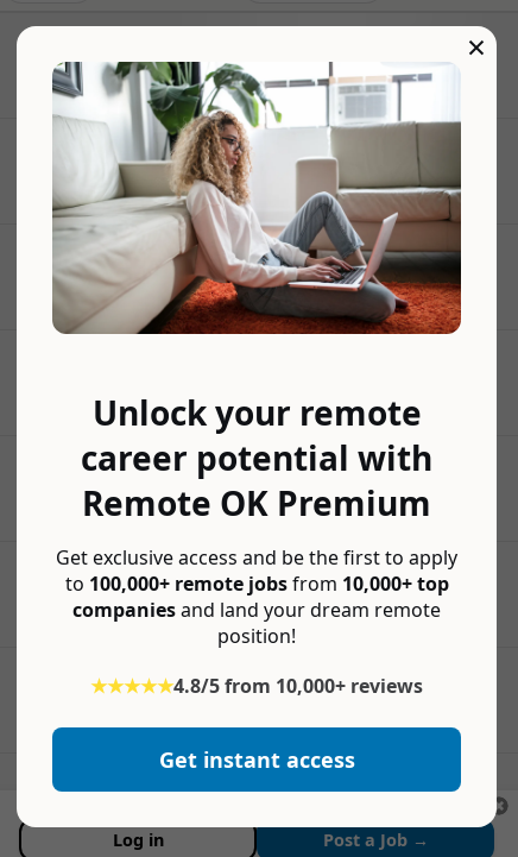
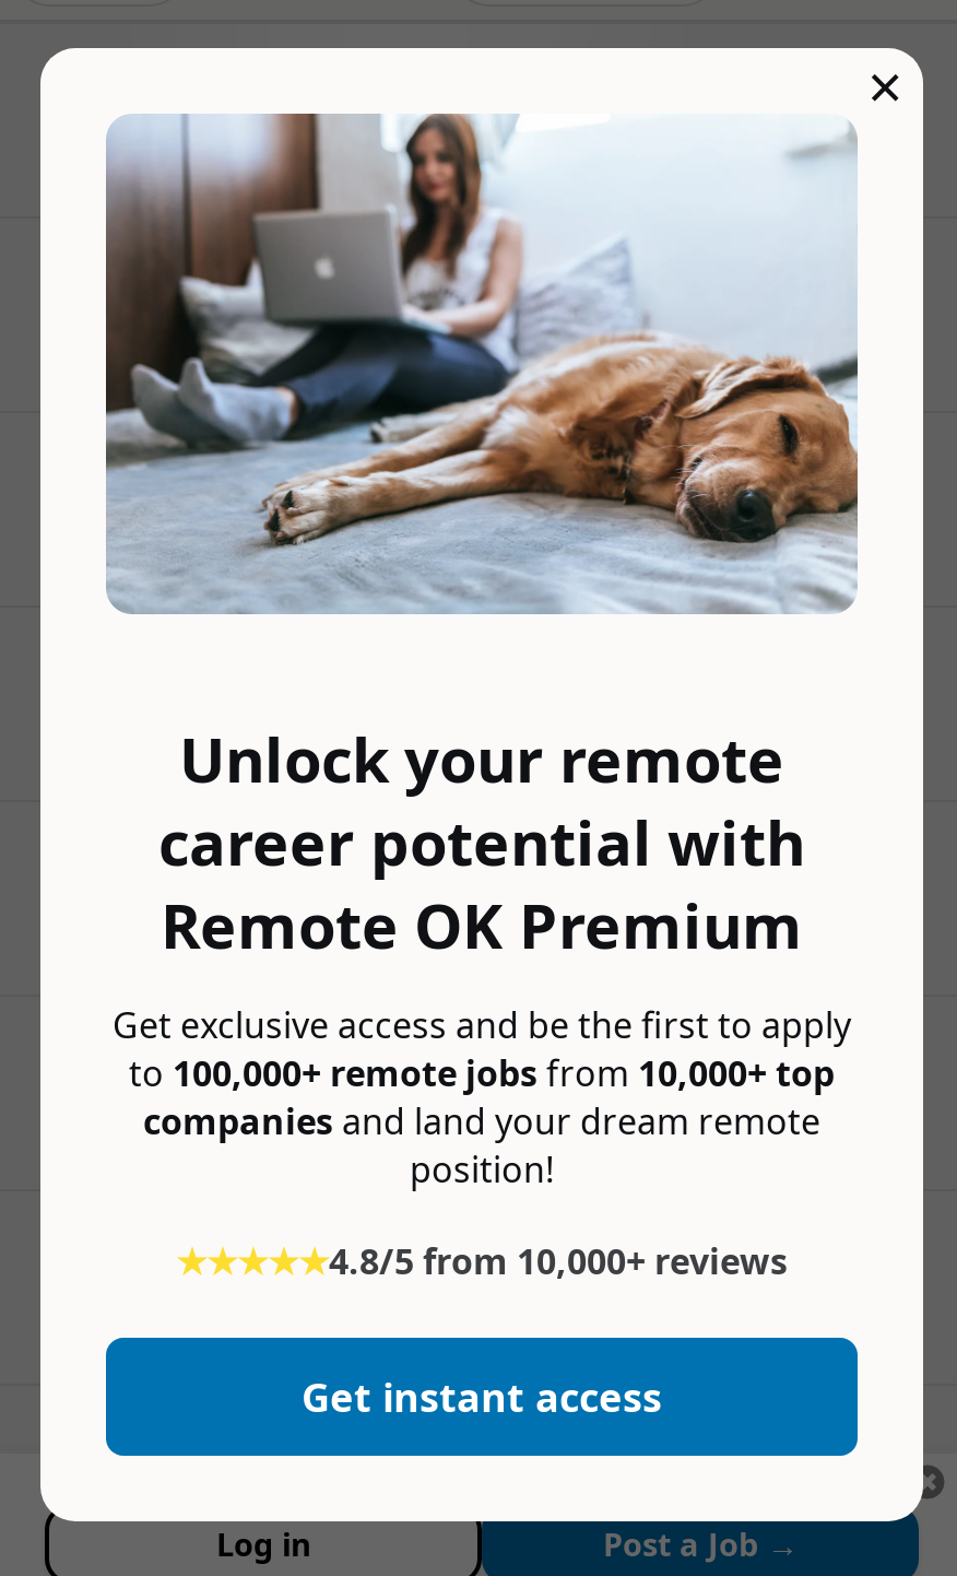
[52,61,462,335] [image] -> [106,111,860,614] [image]

